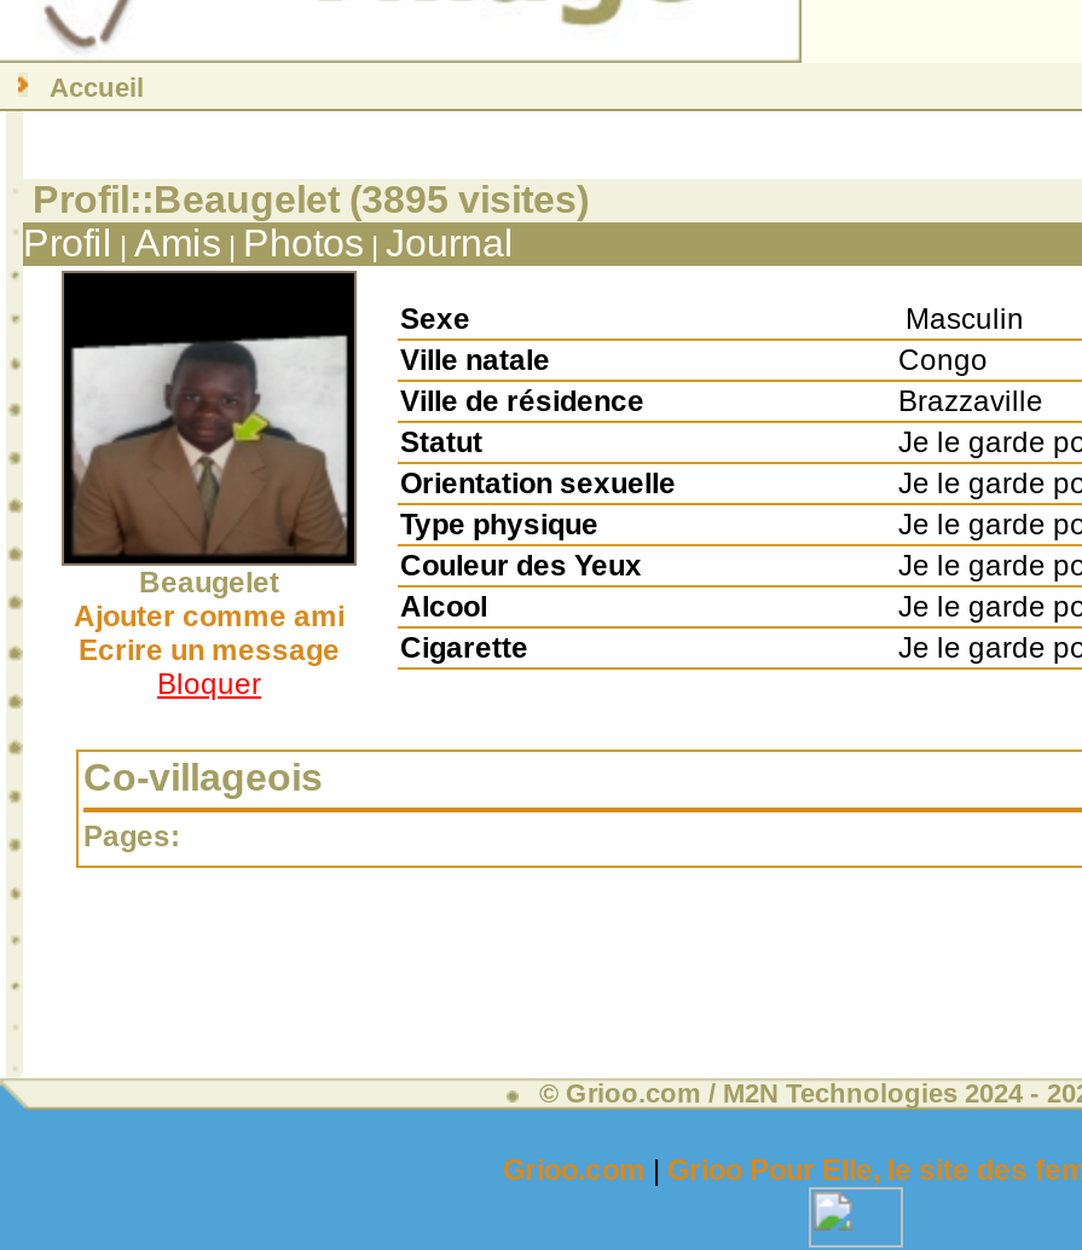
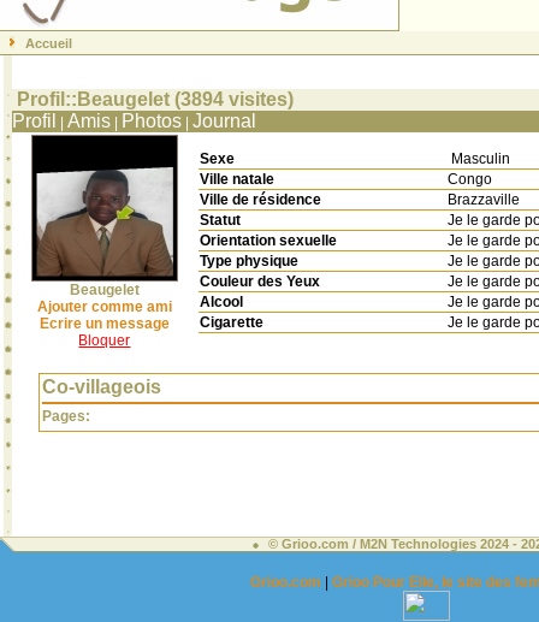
[23,179,598,220] Profil::Beaugelet (3895 visites) -> [12,89,298,109] Profil::Beaugelet (3894 visites)

